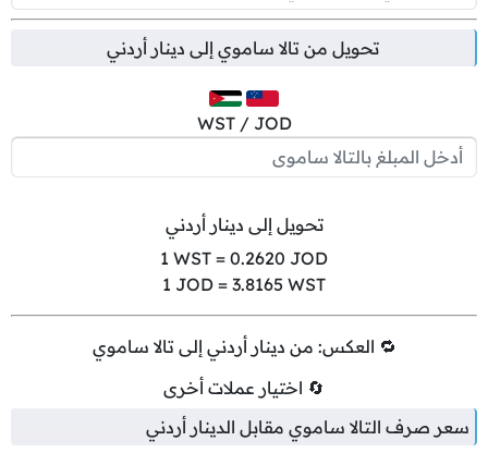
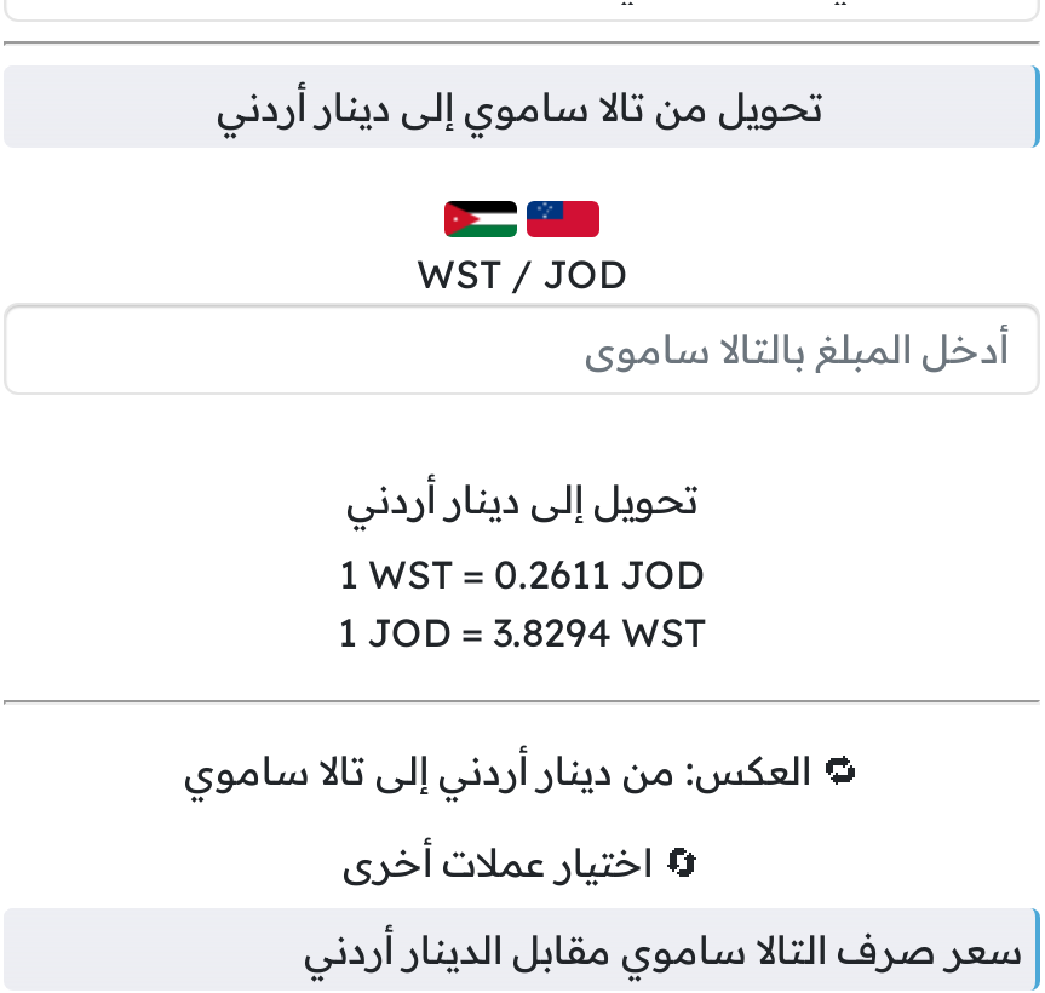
[160,247,328,269] 1 WST = 0.2620 JOD -> [339,550,705,598] 1 WST = 0.2611 JOD
[162,273,326,295] 1 JOD = 3.8165 WST -> [338,608,706,657] 1 JOD = 3.8294 WST

